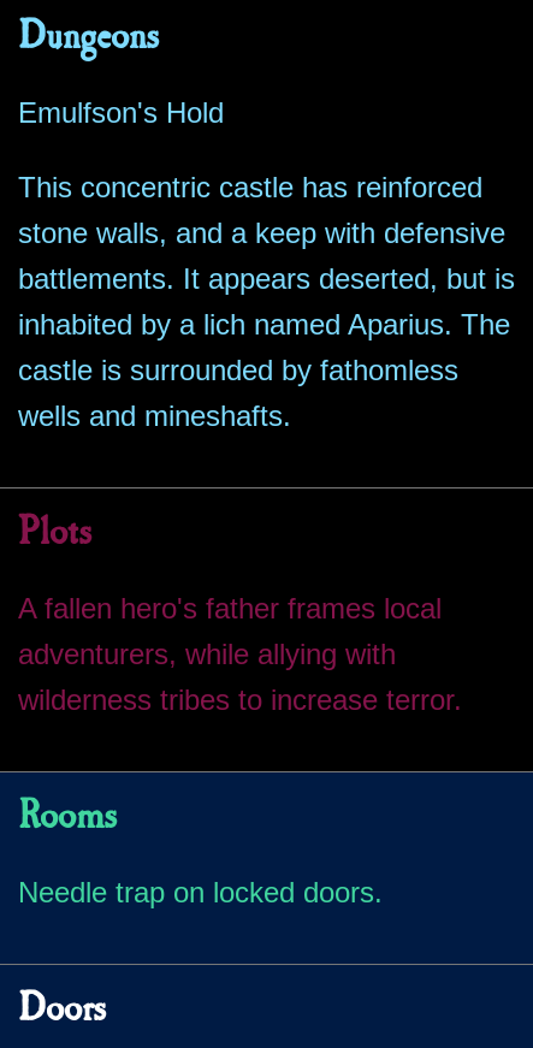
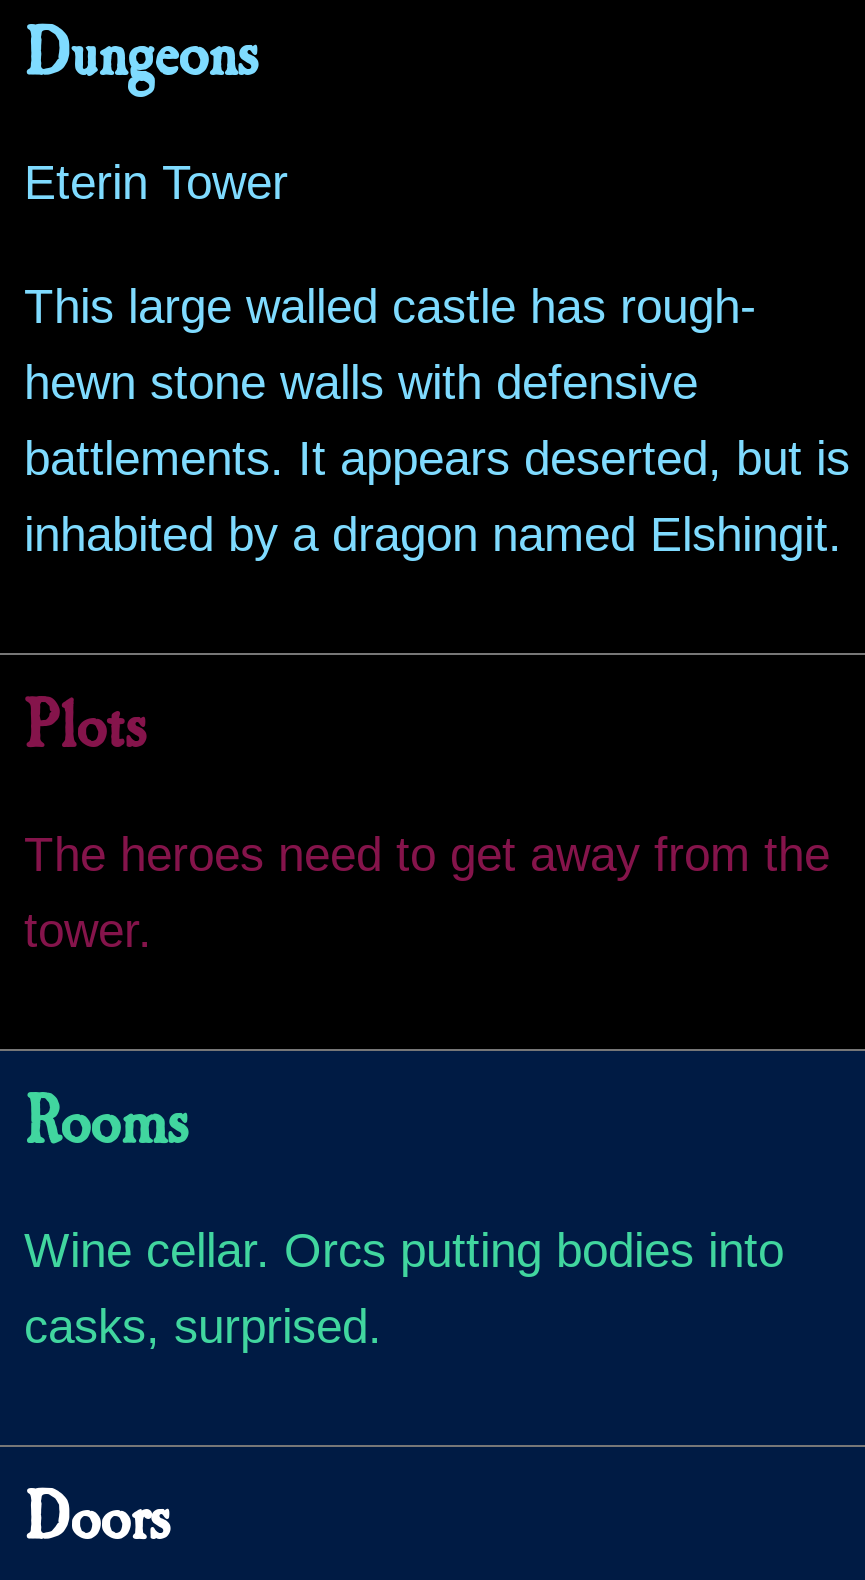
[18,96,224,129] Emulfson's Hold -> [24,155,288,209] Eterin Tower
[18,171,505,249] This concentric castle has reinforced | stone walls, and a keep with defensive -> [24,279,756,409] This large walled castle has rough- | hewn stone walls with defensive
[18,308,510,432] inhabited by a lich named Aparius. The | castle is surrounded by fathomless | wells and mineshafts. -> [24,507,842,561] inhabited by a dragon named Elshingit.
[18,592,462,716] A fallen hero's father frames local | adventurers, while allying with | wilderness tribes to increase terror. -> [24,827,830,957] The heroes need to get away from the | tower.
moved [18,789,117,842] -> [24,1079,188,1167]: Rooms
[18,876,383,908] Needle trap on locked doors. -> [24,1223,784,1353] Wine cellar. Orcs putting bodies into | casks, surprised.

